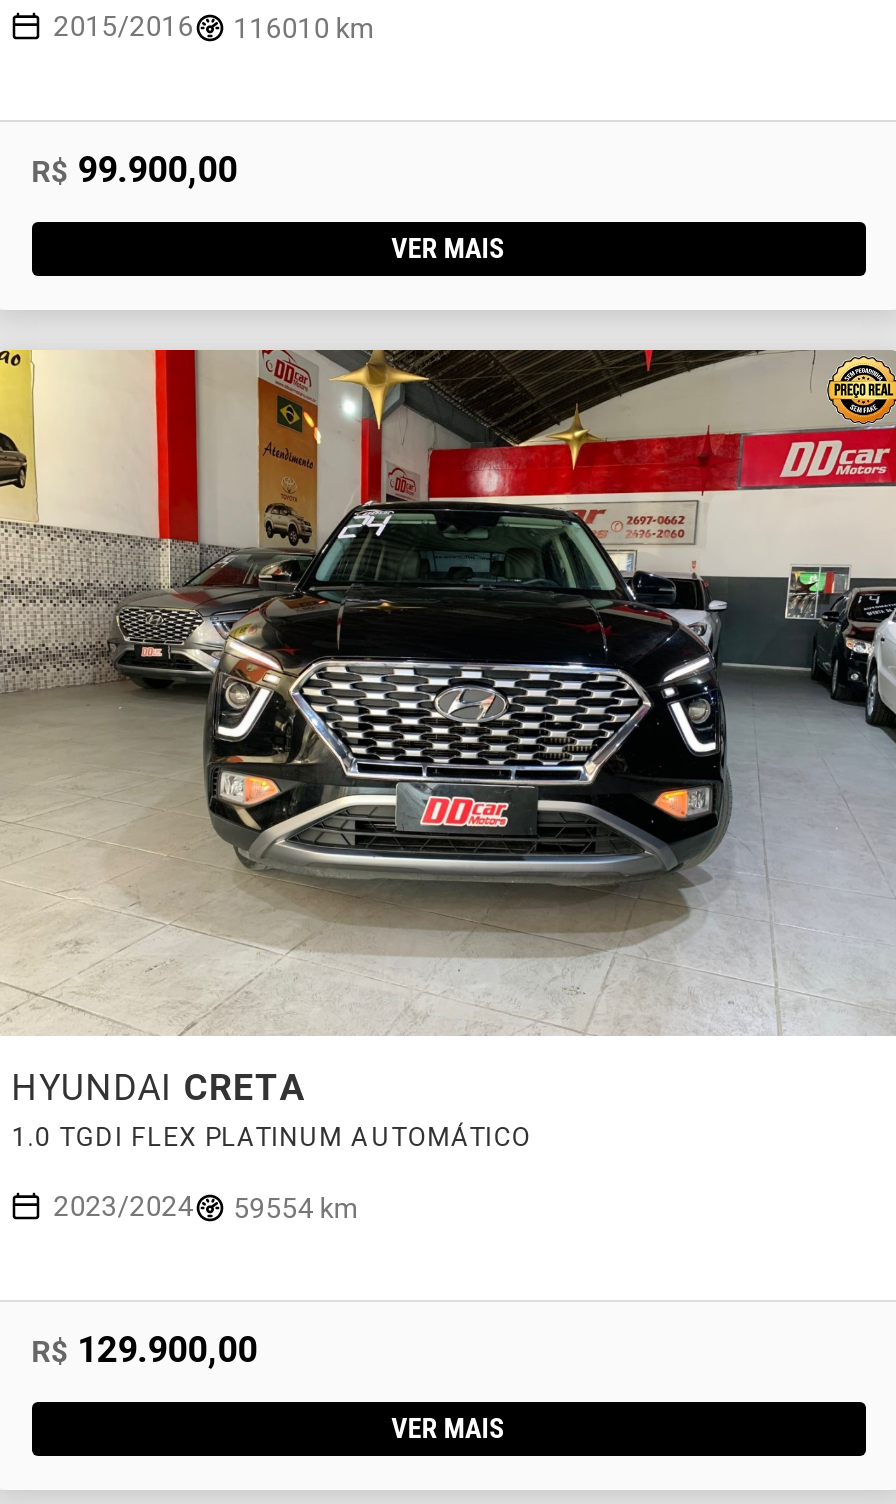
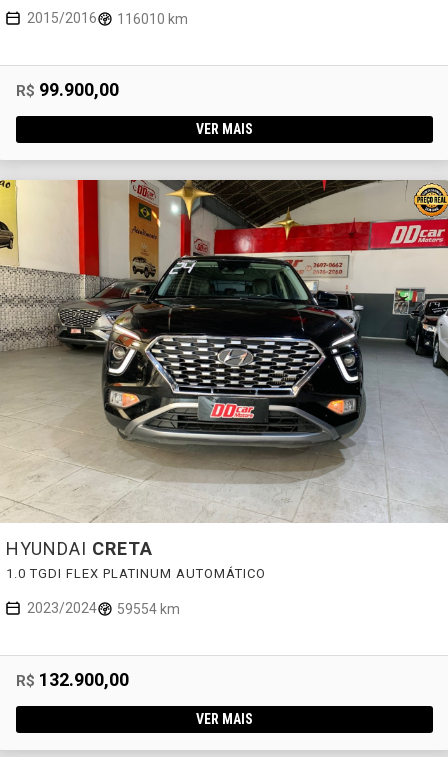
[31,1327,257,1369] R$129.900,00 -> [16,669,129,690] R$132.900,00

